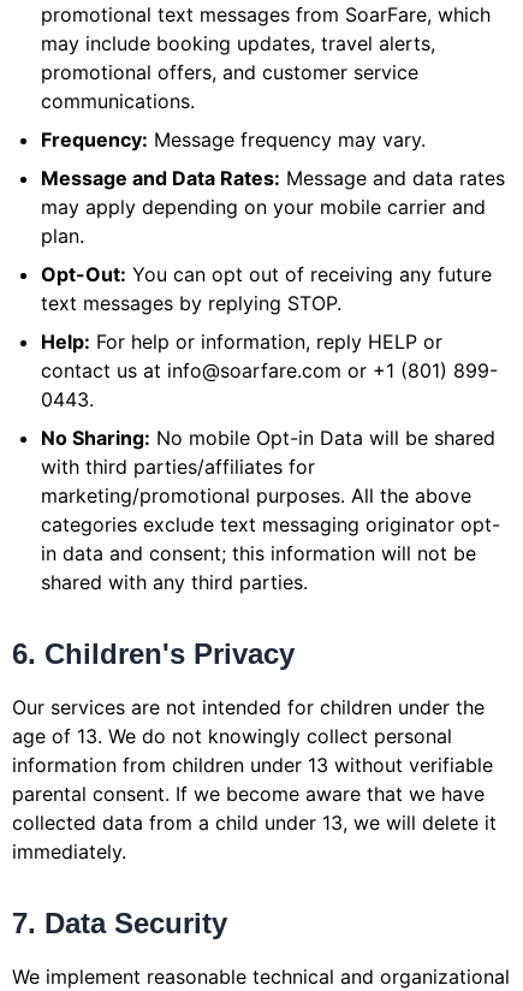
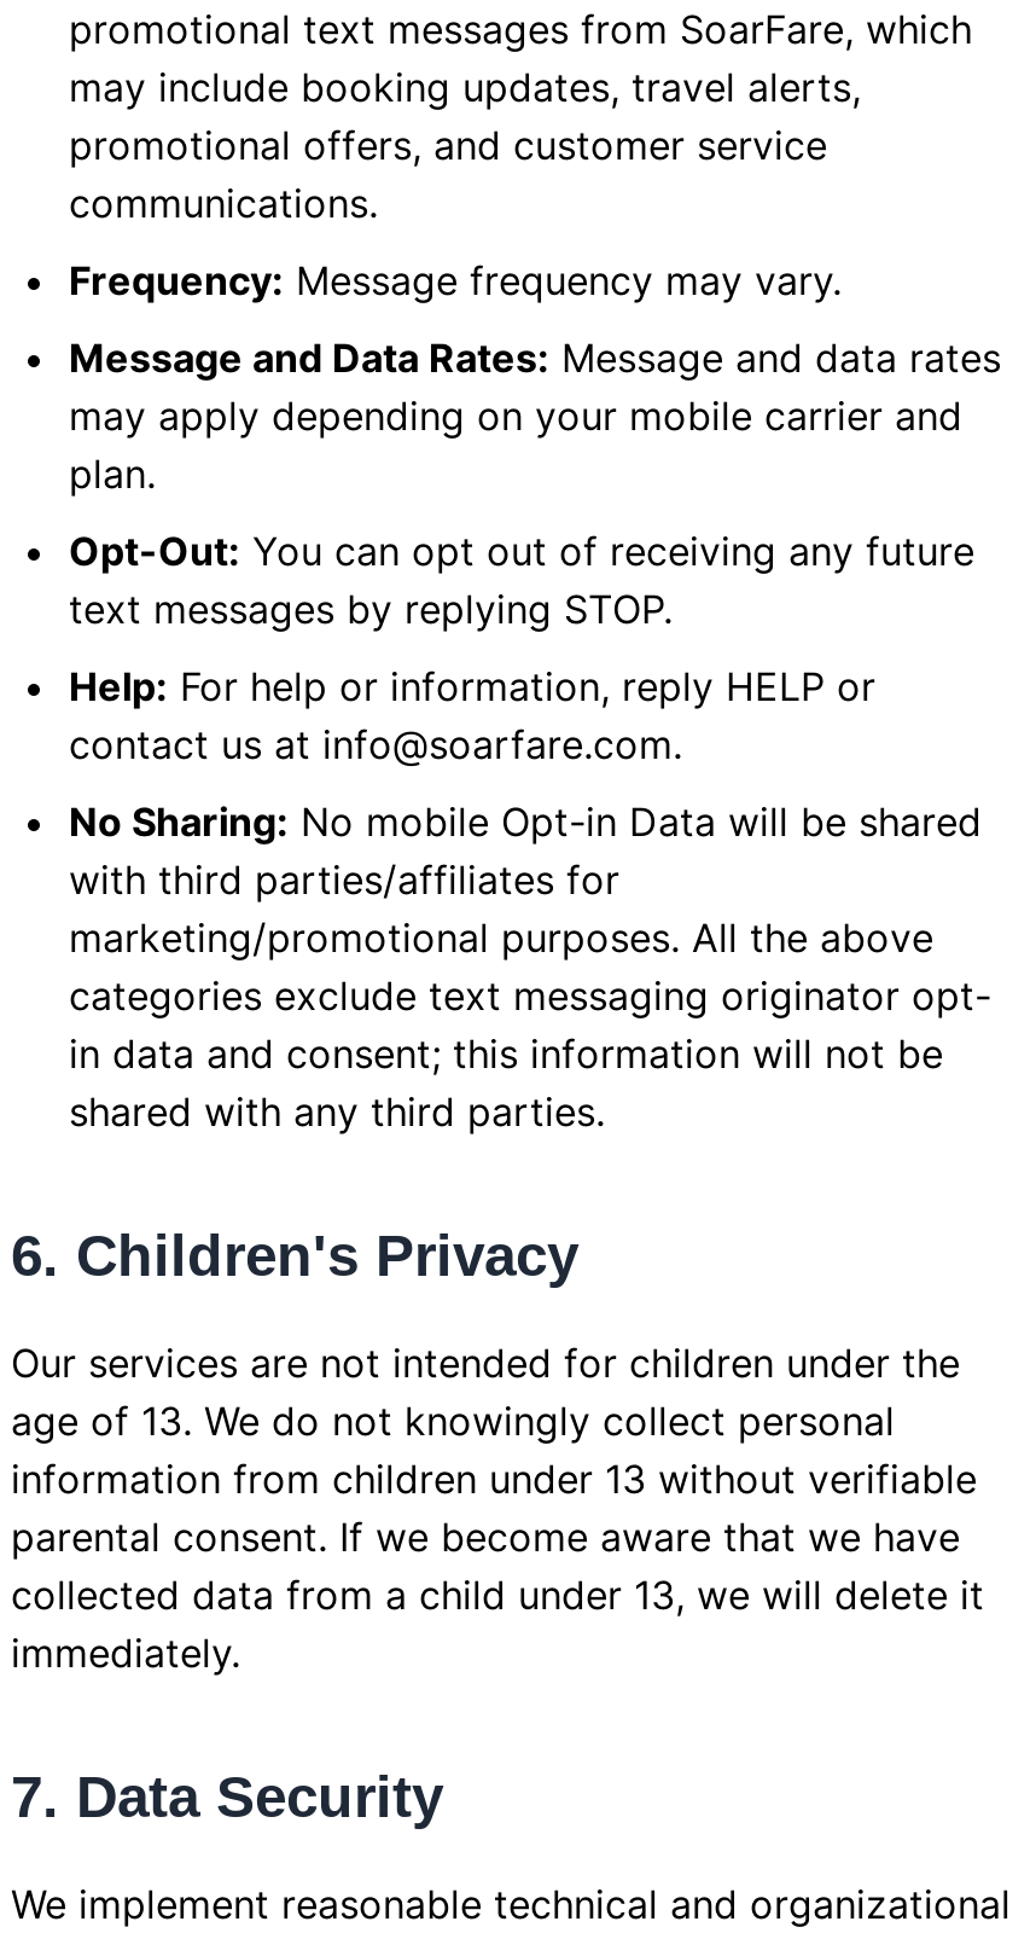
[41,358,498,411] contact us at info@soarfare.com or +1 (801) 899- | 0443. -> [69,720,682,768] contact us at info@soarfare.com.

